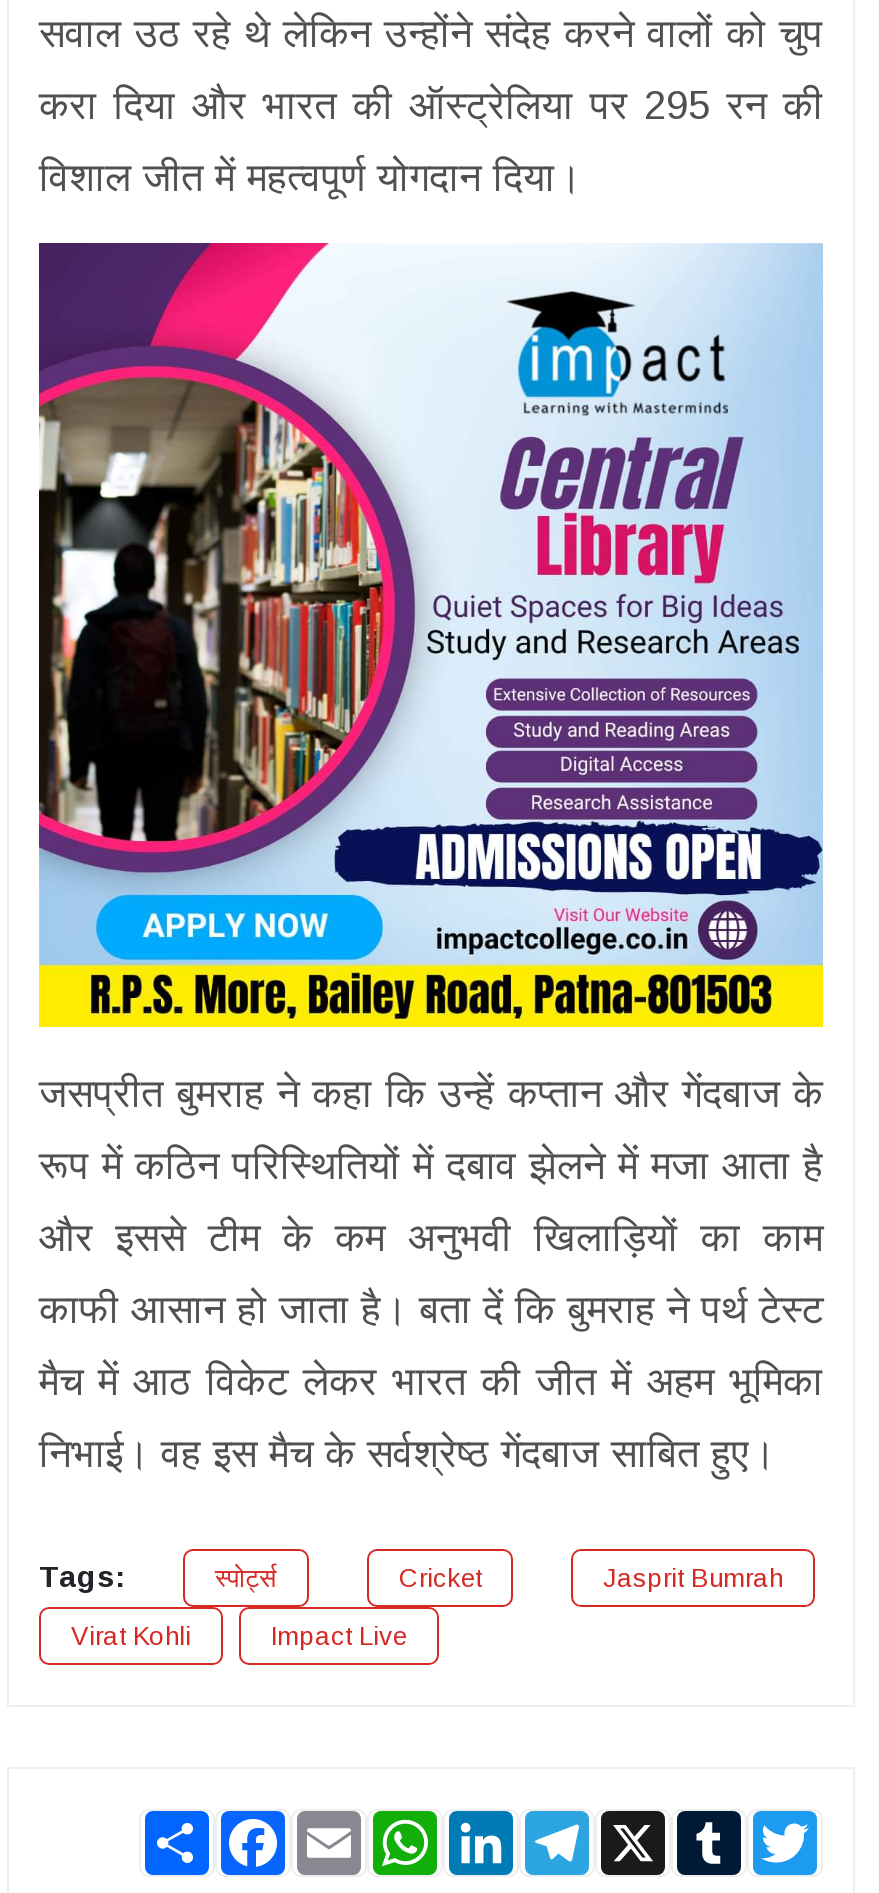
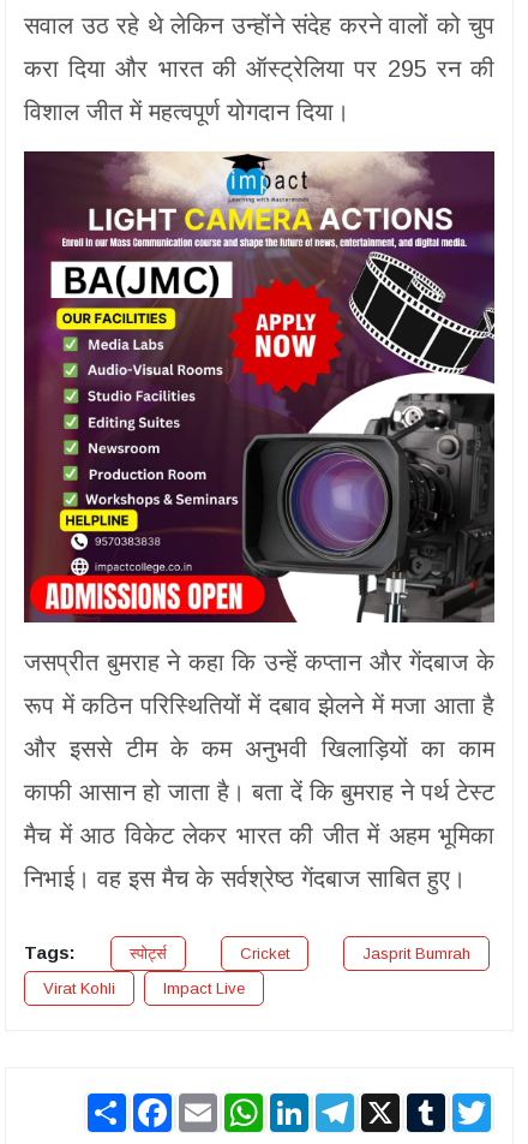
[37,241,825,1029] [image] -> [23,150,496,624] [image]

